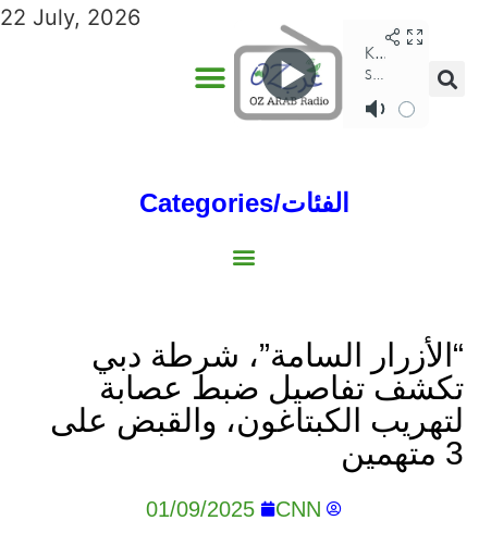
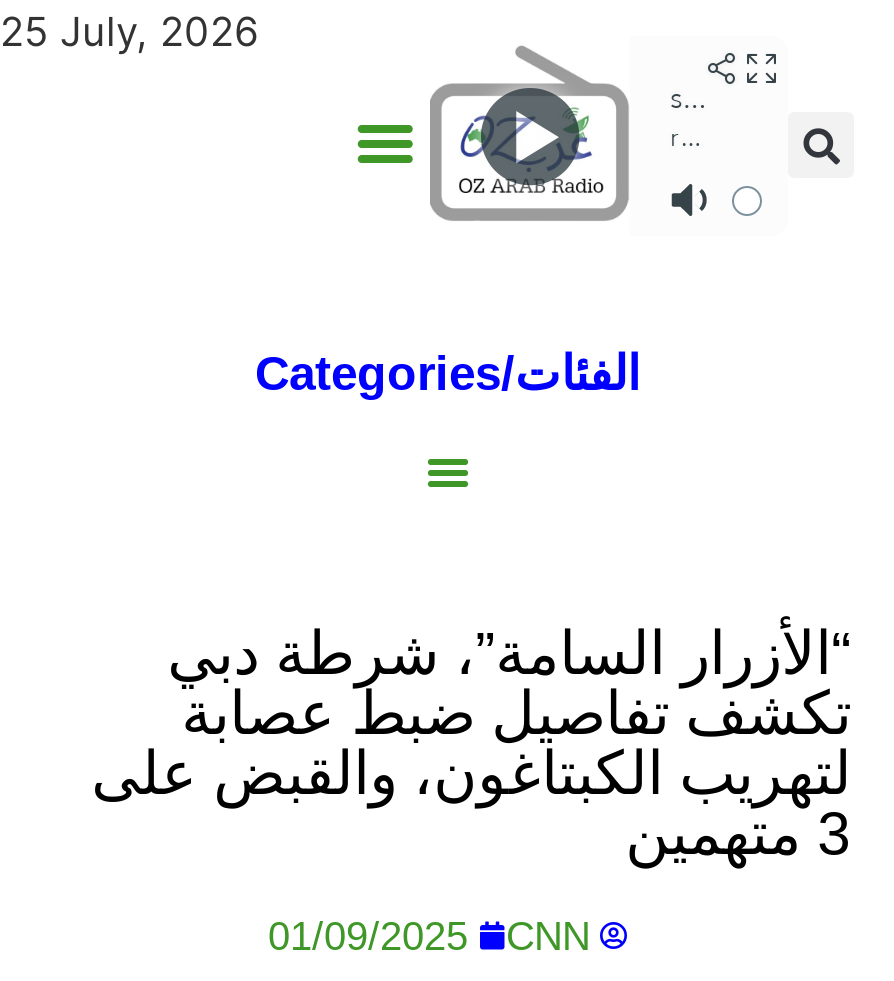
[0,4,140,30] 22 July, 2026 -> [0,8,258,56] 25 July, 2026

